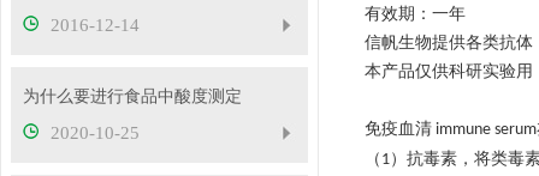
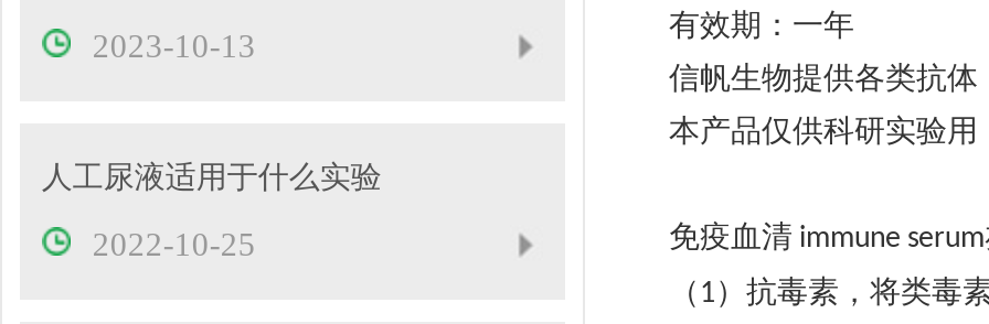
[50,16,139,35] 2016-12-14 -> [92,29,256,64] 2023-10-13
[23,87,242,105] 为什么要进行食品中酸度测定 -> [42,161,382,194] 人工尿液适用于什么实验
[50,123,139,142] 2020-10-25 -> [92,227,256,262] 2022-10-25

